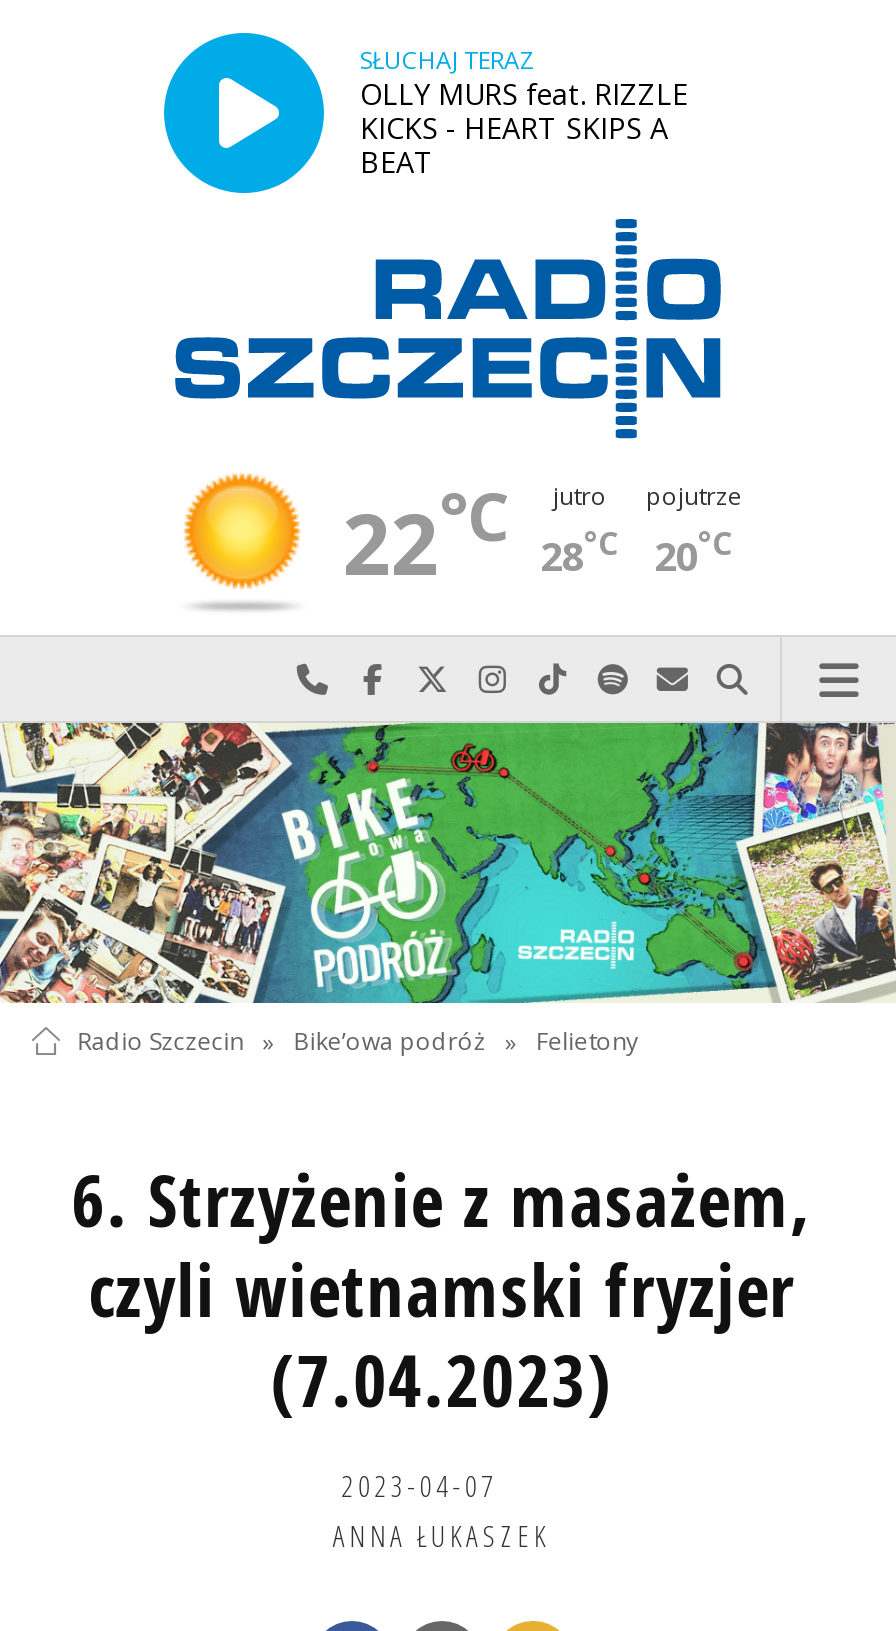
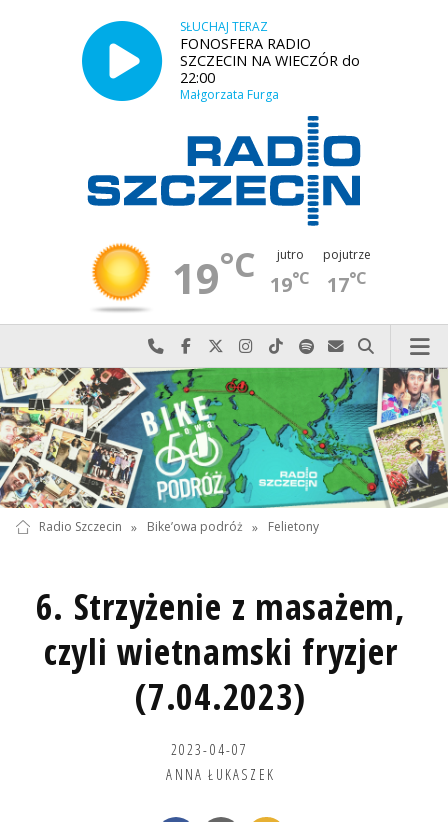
[360,74,688,180] OLLY MURS feat. RIZZLE | KICKS - HEART SKIPS A | BEAT -> [180,34,360,103] FONOSFERA RADIO | SZCZECIN NA WIECZÓR do | 22:00 | Małgorzata Furga
[343,470,511,600] 22°C -> [171,241,255,306] 19°C
[540,522,620,584] 28°C -> [270,267,310,298] 19°C
[654,522,734,584] 20°C -> [327,267,367,298] 17°C

